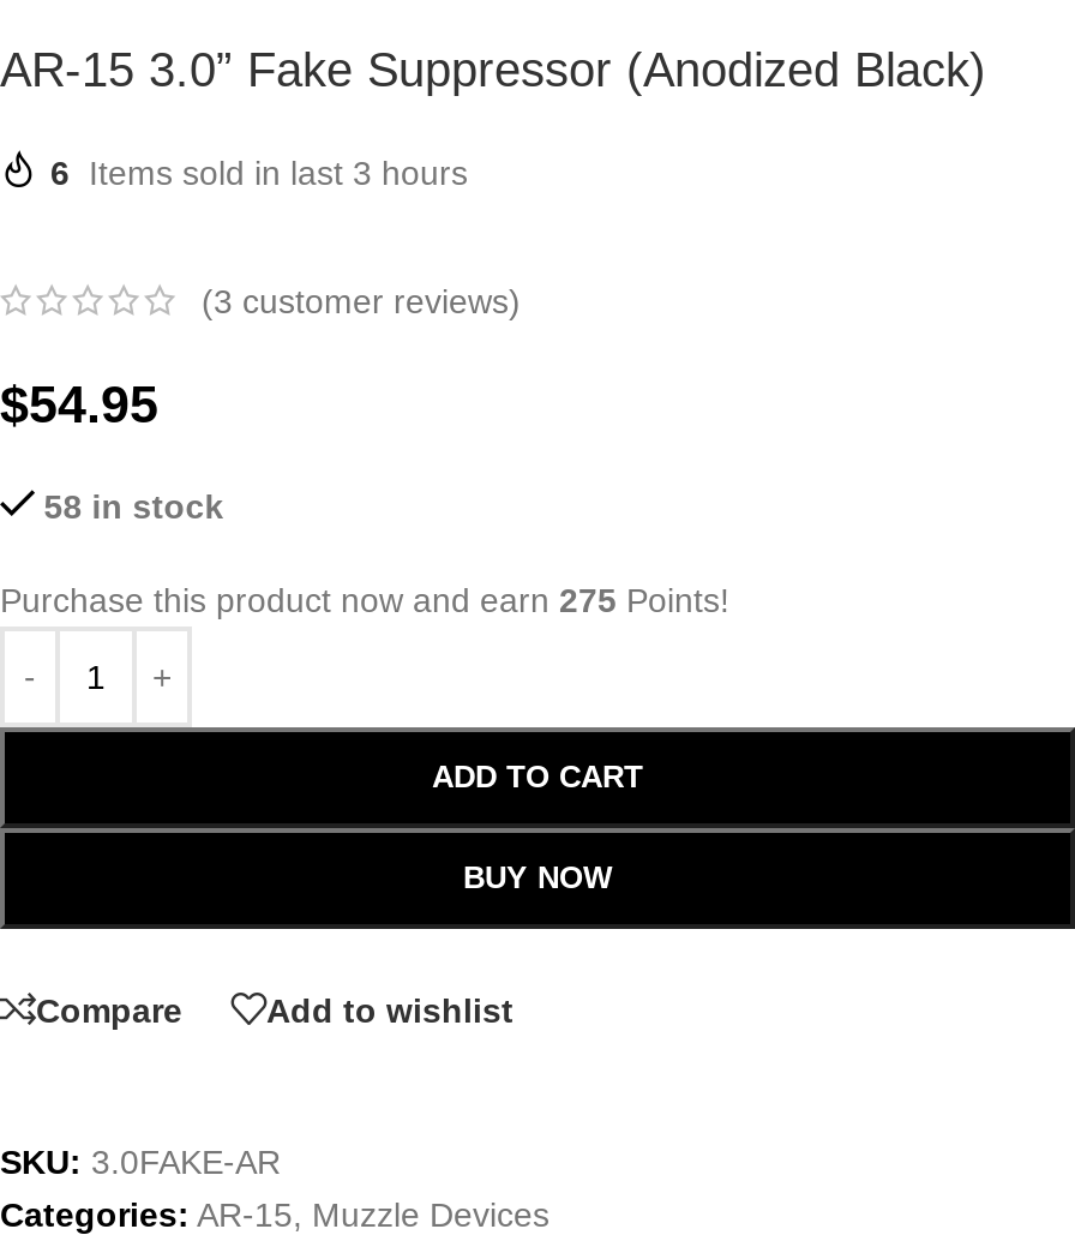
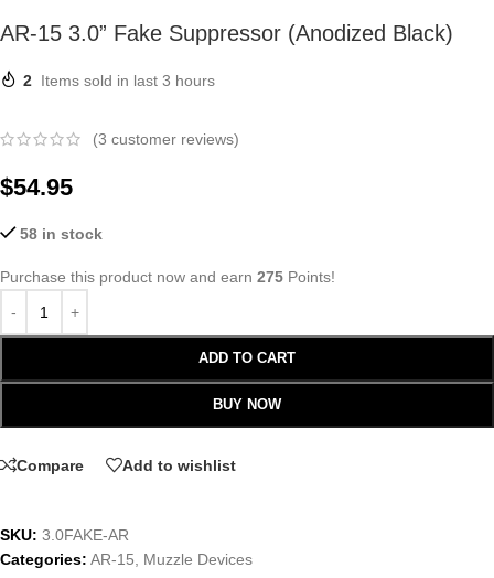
[50,154,468,192] 6 Items sold in last 3 hours -> [23,72,215,89] 2 Items sold in last 3 hours

